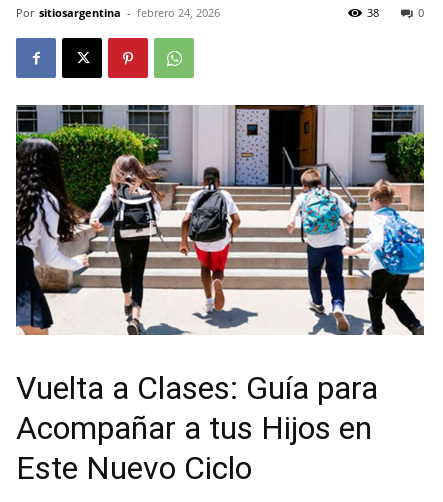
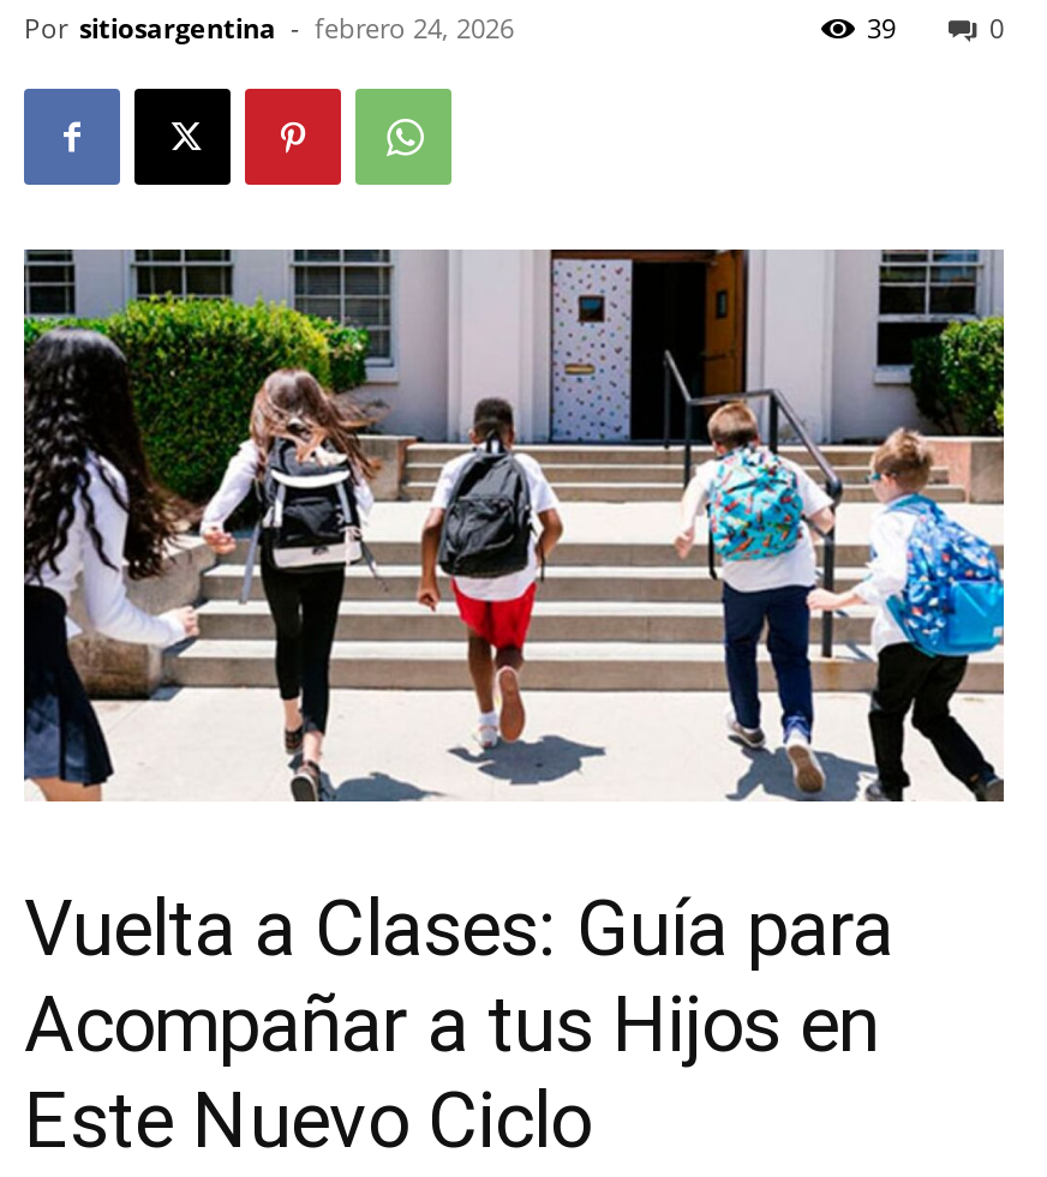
[367,5,379,20] 38 -> [867,11,896,47] 39

